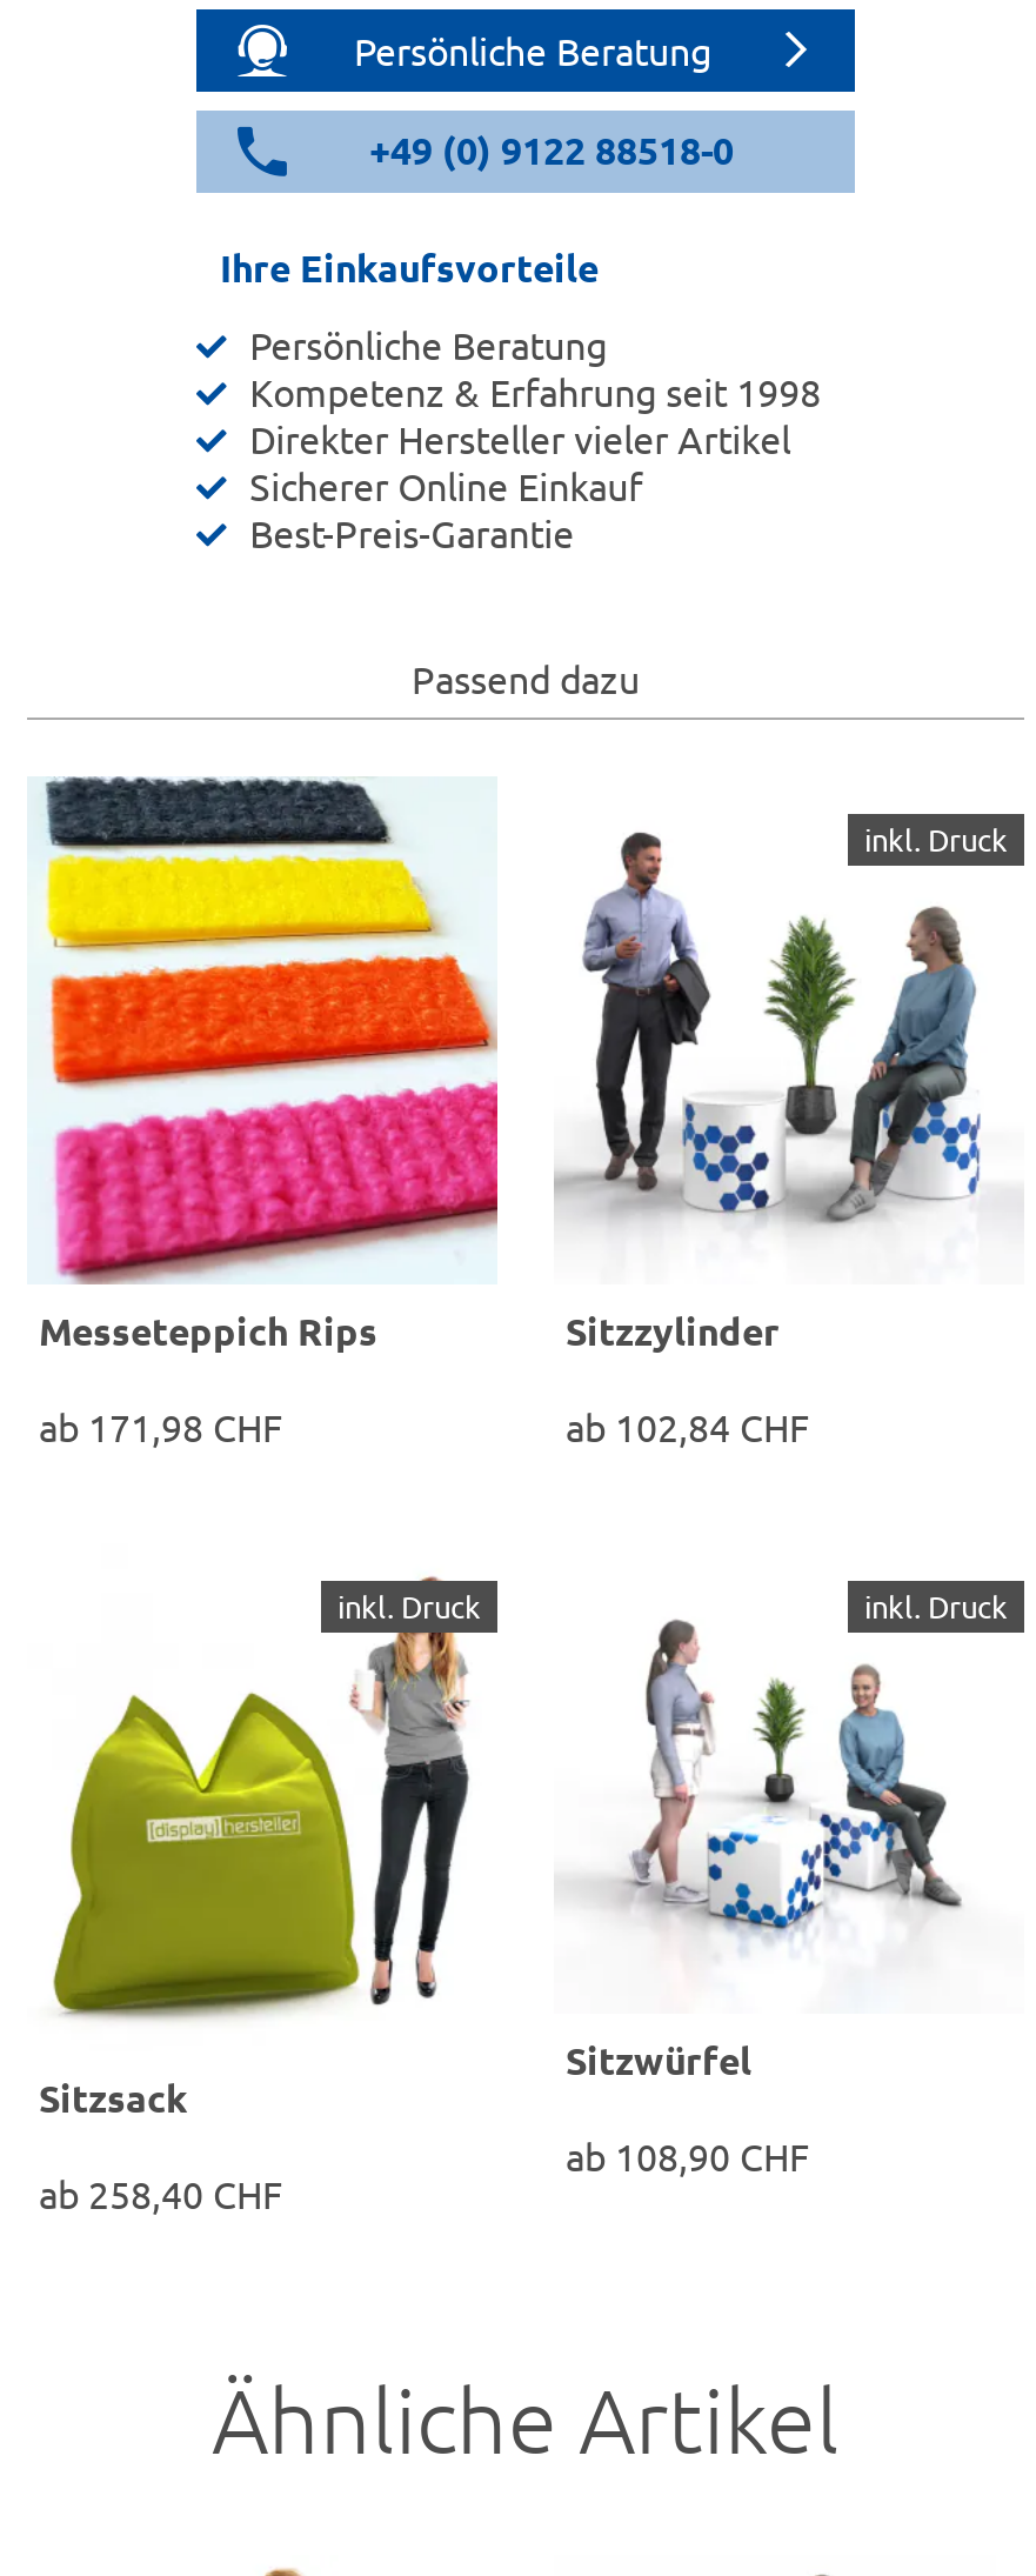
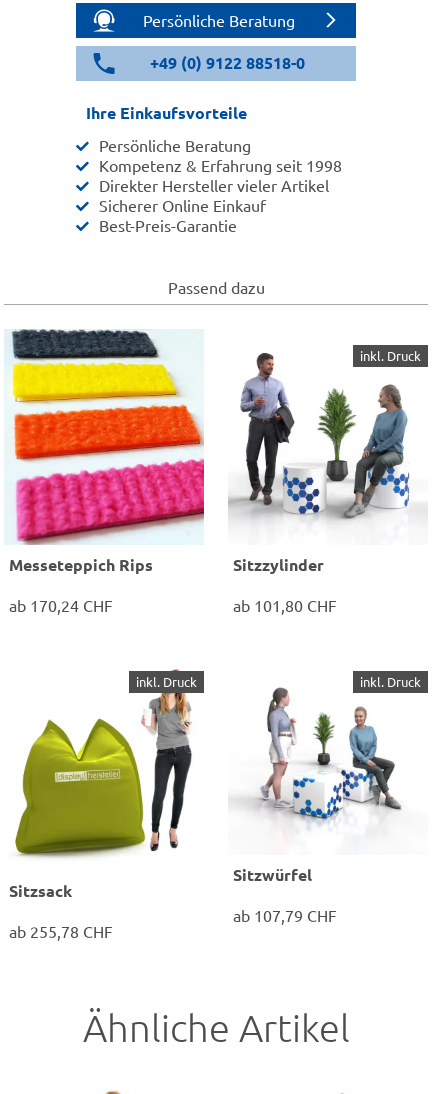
[39,1402,283,1449] ab 171,98 CHF -> [9,595,113,615] ab 170,24 CHF
[566,1402,810,1449] ab 102,84 CHF -> [233,595,337,615] ab 101,80 CHF
[566,2131,810,2178] ab 108,90 CHF -> [233,905,337,925] ab 107,79 CHF
[39,2169,283,2216] ab 258,40 CHF -> [9,921,113,941] ab 255,78 CHF

